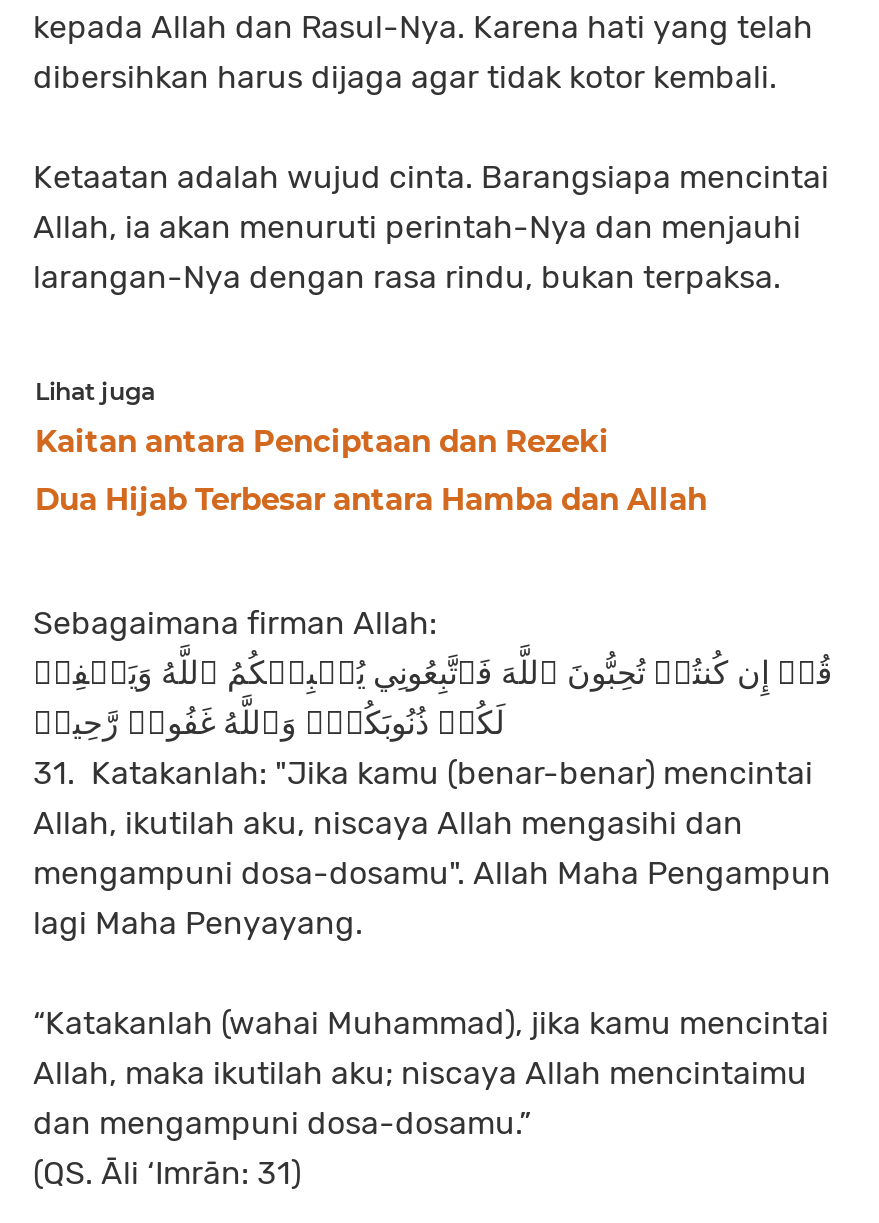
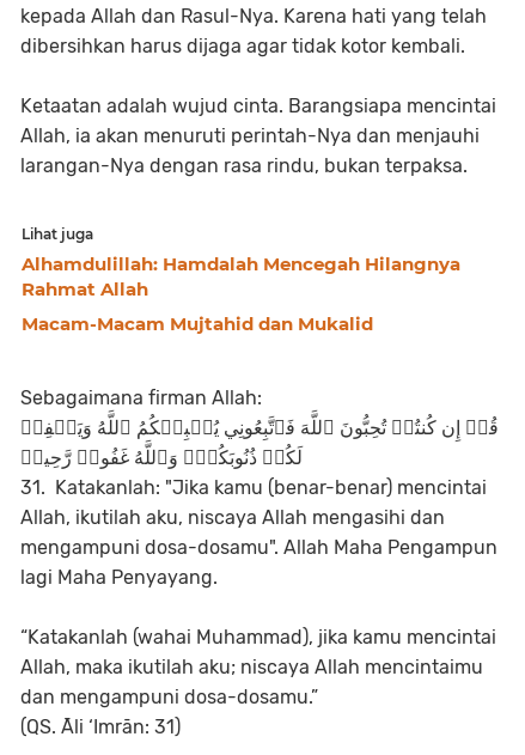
[35,422,609,460] Kaitan antara Penciptaan dan Rezeki -> [22,253,460,300] Alhamdulillah: Hamdalah Mencegah Hilangnya | Rahmat Allah
[35,480,707,518] Dua Hijab Terbesar antara Hamba dan Allah -> [22,312,373,335] Macam-Macam Mujtahid dan Mukalid

